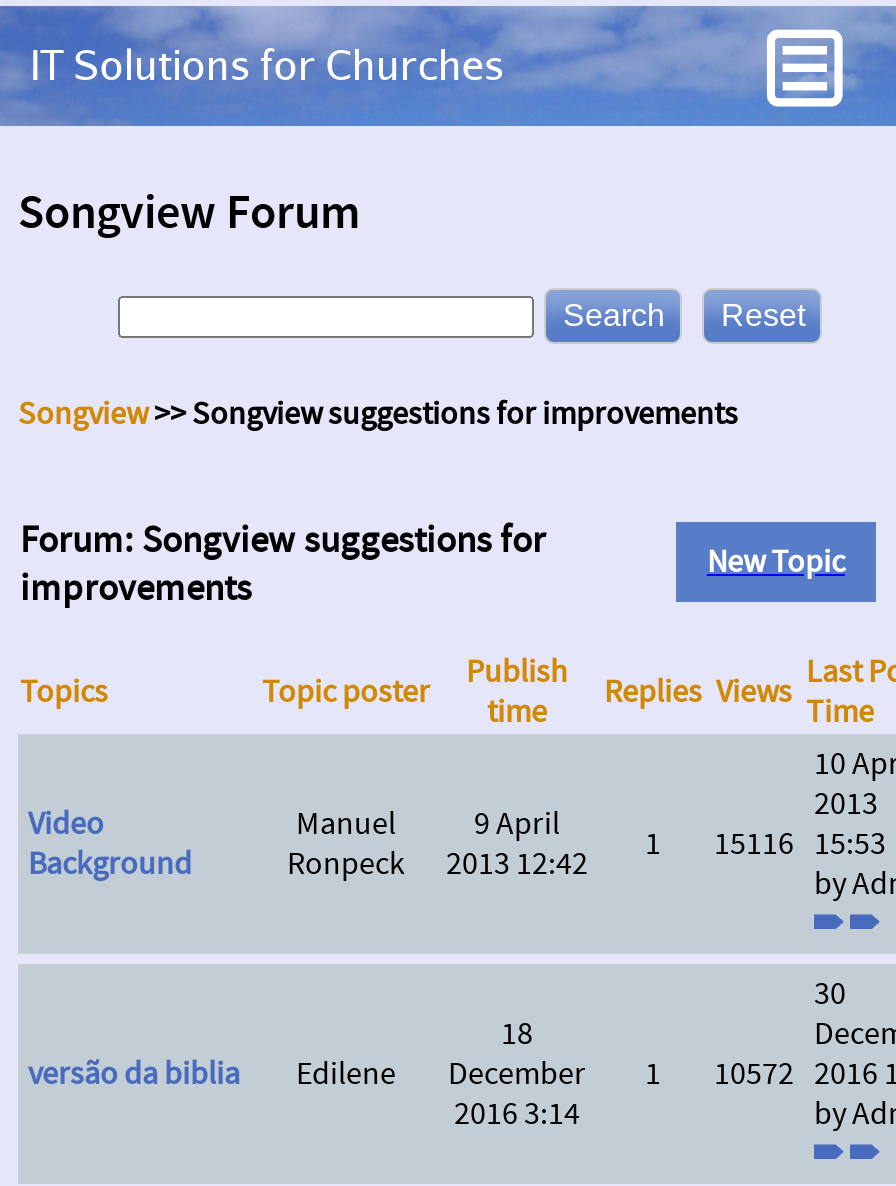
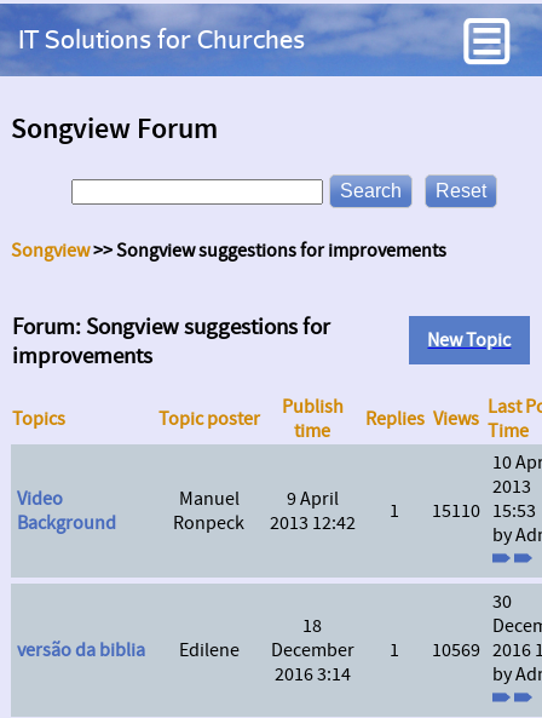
[287,824,886,884] Ronpeck 2013 12:42 1 15116 15:53 -> [174,499,536,535] Ronpeck 2013 12:42 1 15110 15:53
[714,1054,794,1094] 10572 -> [432,638,480,662] 10569

